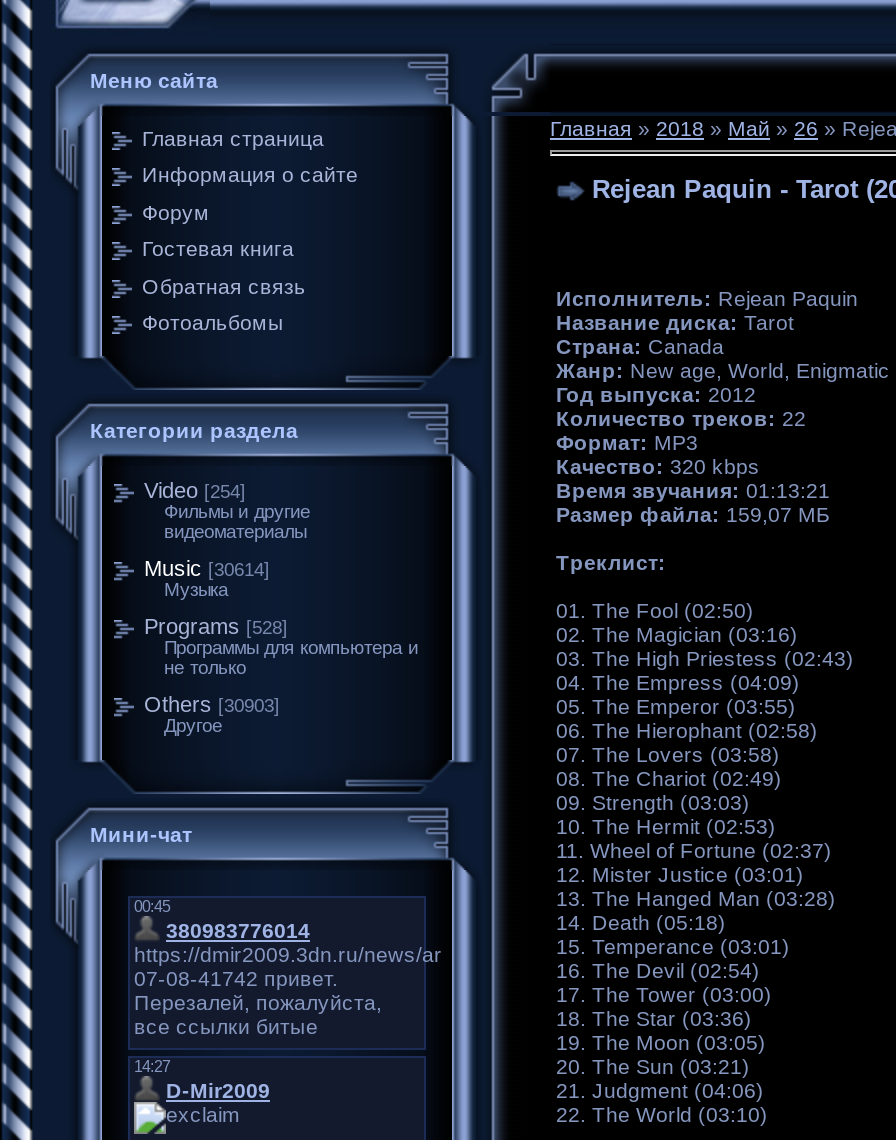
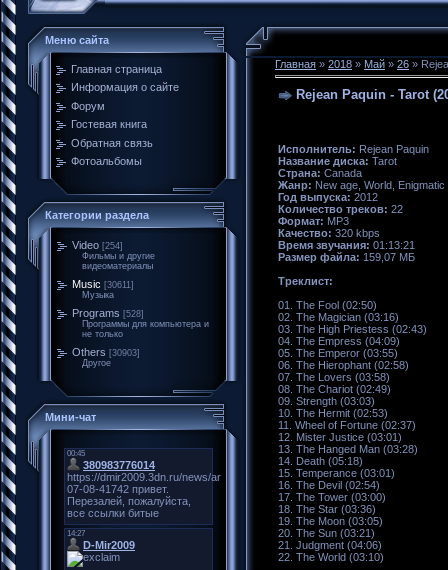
[144,556,270,580] Music [30614] -> [72,278,134,290] Music [30611]

